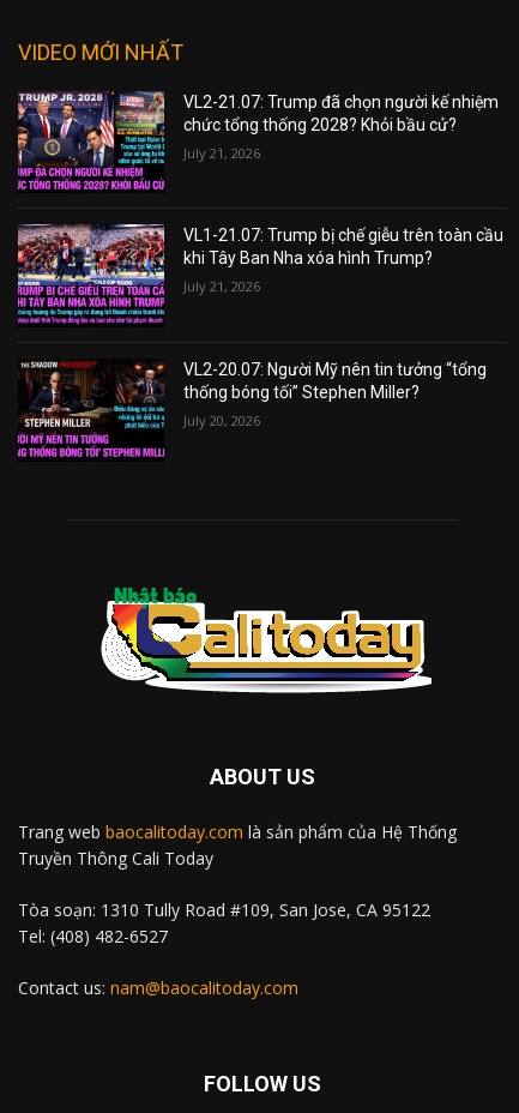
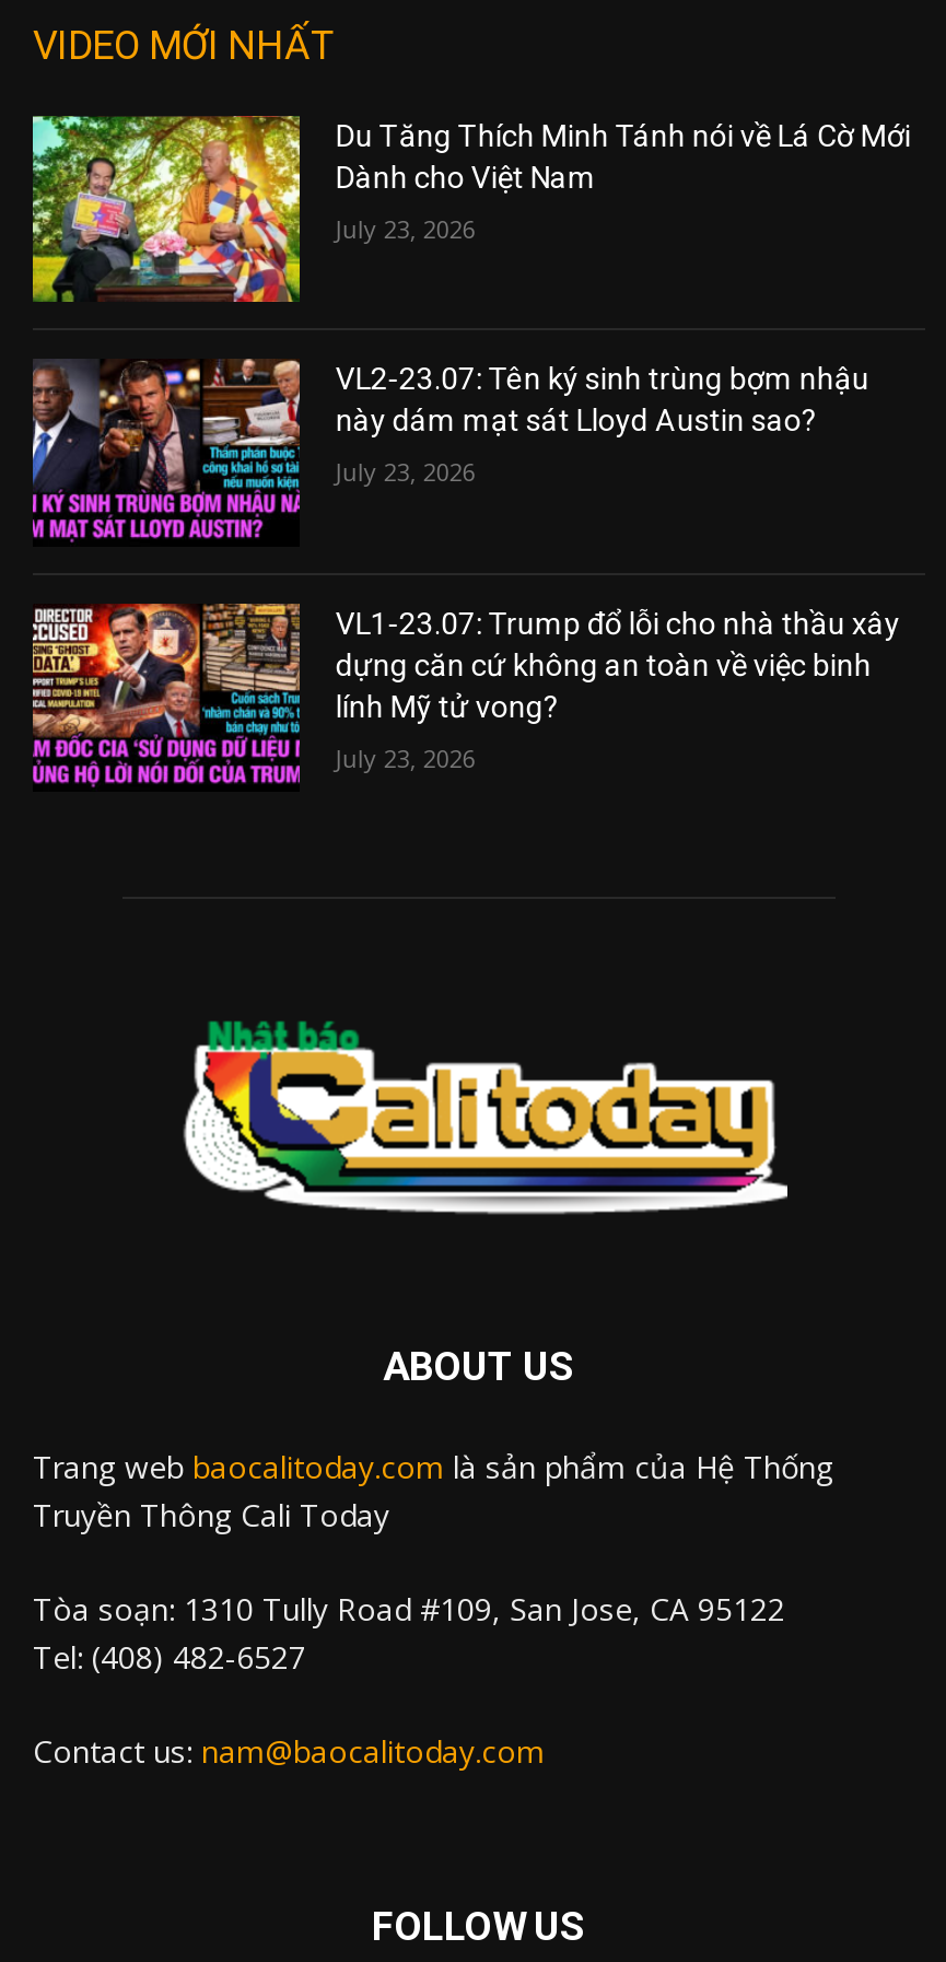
[17,91,499,193] [image] | VL2-21.07: Trump đã chọn người kế nhiệm | chức tổng thống 2028? Khỏi bầu cử? -> [31,114,911,304] [image] | Du Tăng Thích Minh Tánh nói về Lá Cờ Mới | Dành cho Việt Nam
[184,144,261,162] July 21, 2026 -> [336,212,476,244] July 23, 2026
[17,223,504,324] [image] | VL1-21.07: Trump bị chế giễu trên toàn cầu | khi Tây Ban Nha xóa hình Trump? -> [31,357,869,538] [image] | VL2-23.07: Tên ký sinh trùng bợm nhậu | này dám mạt sát Lloyd Austin sao?
[184,278,261,296] July 21, 2026 -> [336,456,476,489] July 23, 2026
[18,359,487,456] [image] | VL2-20.07: Người Mỹ nên tin tưởng “tổng | thống bóng tối” Stephen Miller? -> [31,602,900,783] [image] | VL1-23.07: Trump đổ lỗi cho nhà thầu xây | dựng căn cứ không an toàn về việc binh | lính Mỹ tử vong?
[184,411,261,429] July 20, 2026 -> [336,742,476,775] July 23, 2026

